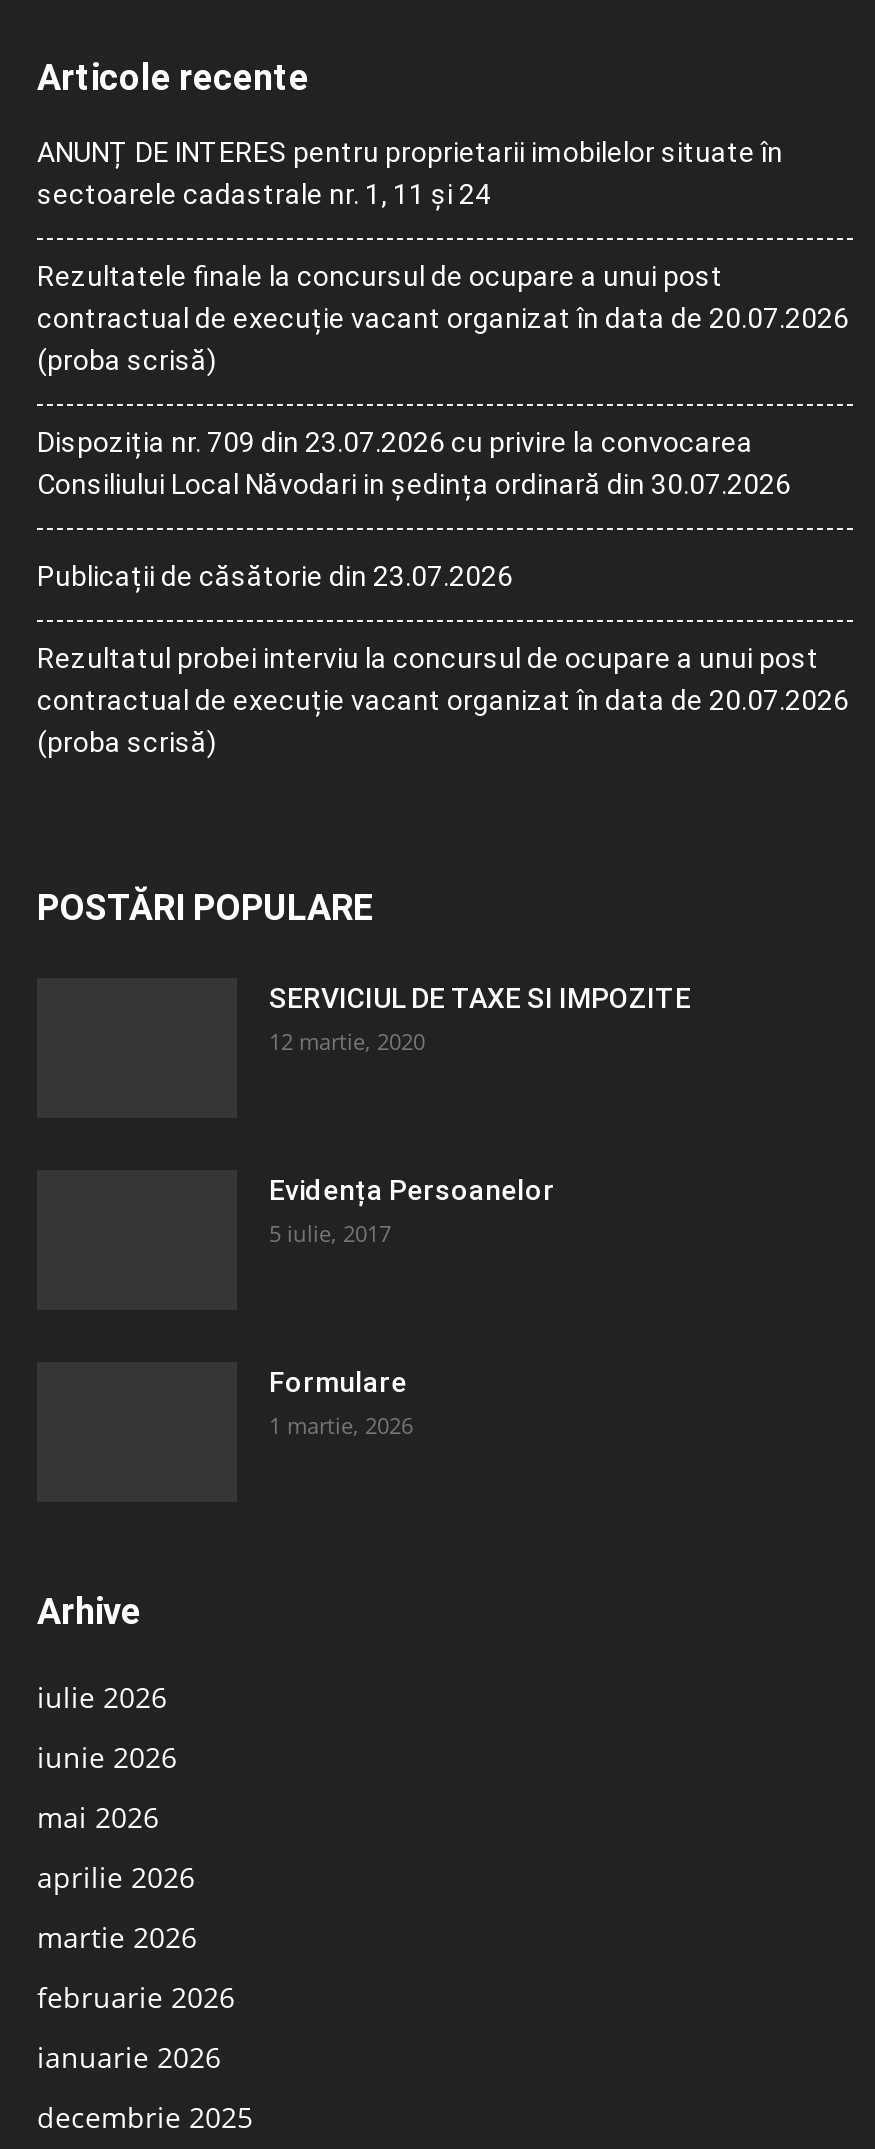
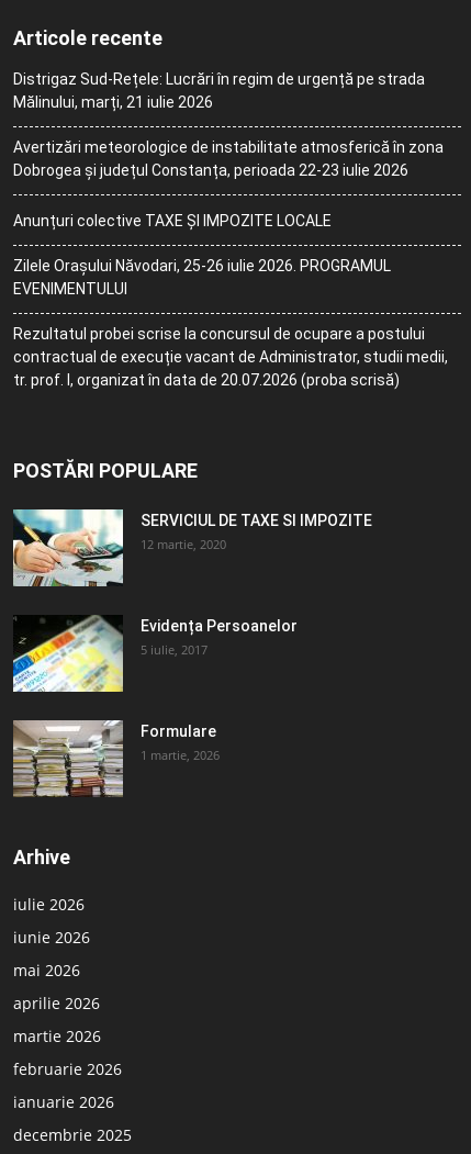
[37,136,783,210] ANUNȚ DE INTERES pentru proprietarii imobilelor situate în | sectoarele cadastrale nr. 1, 11 și 24 -> [13,70,425,111] Distrigaz Sud-Rețele: Lucrări în regim de urgență pe strada | Mălinului, marți, 21 iulie 2026
[37,260,849,376] Rezultatele finale la concursul de ocupare a unui post | contractual de execuție vacant organizat în data de 20.07.2026 | (proba scrisă) -> [13,138,444,179] Avertizări meteorologice de instabilitate atmosferică în zona | Dobrogea și județul Constanța, perioada 22-23 iulie 2026
[37,426,791,500] Dispoziția nr. 709 din 23.07.2026 cu privire la convocarea | Consiliului Local Năvodari in ședința ordinară din 30.07.2026 -> [13,212,332,229] Anunțuri colective TAXE ȘI IMPOZITE LOCALE
[37,560,513,592] Publicații de căsătorie din 23.07.2026 -> [13,257,391,298] Zilele Orașului Năvodari, 25-26 iulie 2026. PROGRAMUL | EVENIMENTULUI
[37,642,849,758] Rezultatul probei interviu la concursul de ocupare a unui post | contractual de execuție vacant organizat în data de 20.07.2026 | (proba scrisă) -> [13,325,448,389] Rezultatul probei scrise la concursul de ocupare a postului | contractual de execuție vacant de Administrator, studii medii, | tr. prof. I, organizat în data de 20.07.2026 (proba scrisă)
none -> [12,508,124,587] [image]
none -> [12,615,124,693] [image]
none -> [12,719,124,797] [image]

